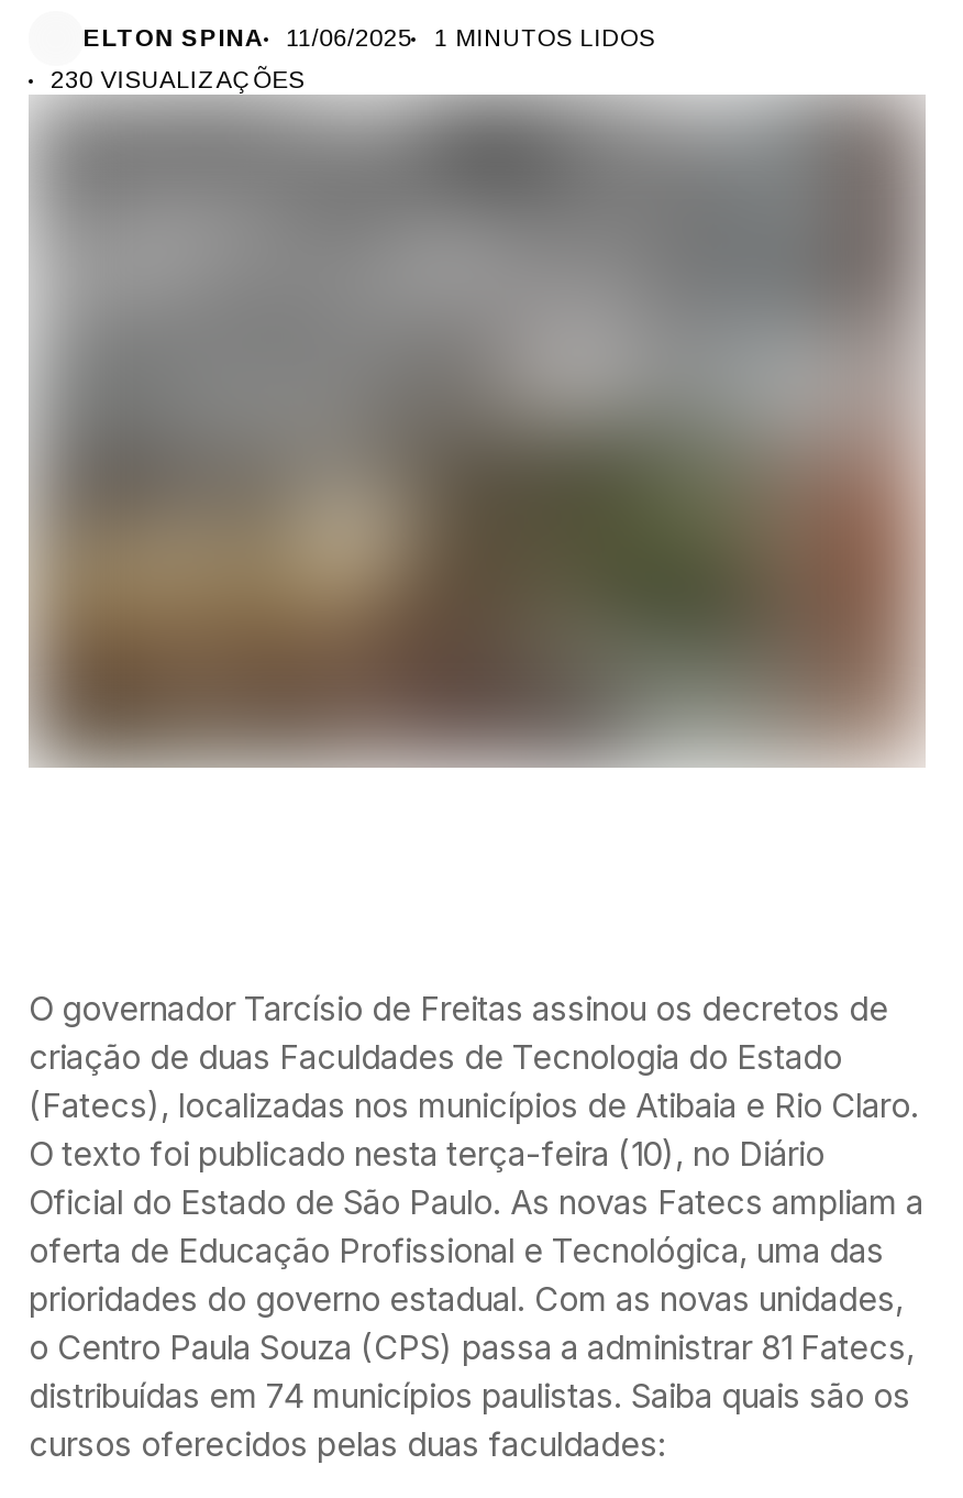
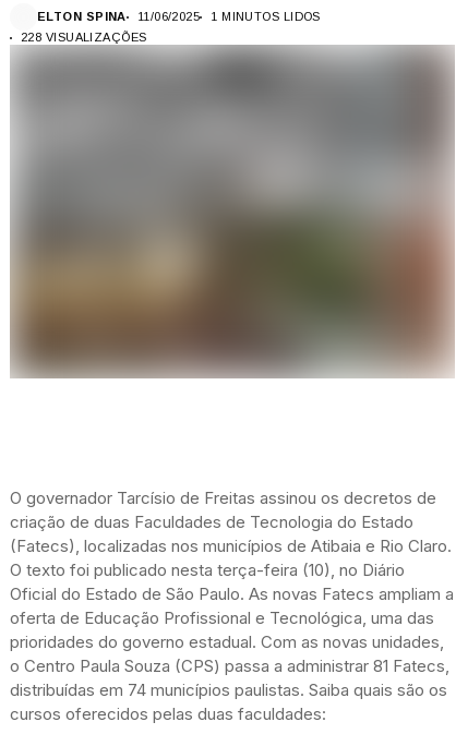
[51,66,305,92] 230 VISUALIZAÇÕES -> [21,31,147,44] 228 VISUALIZAÇÕES

